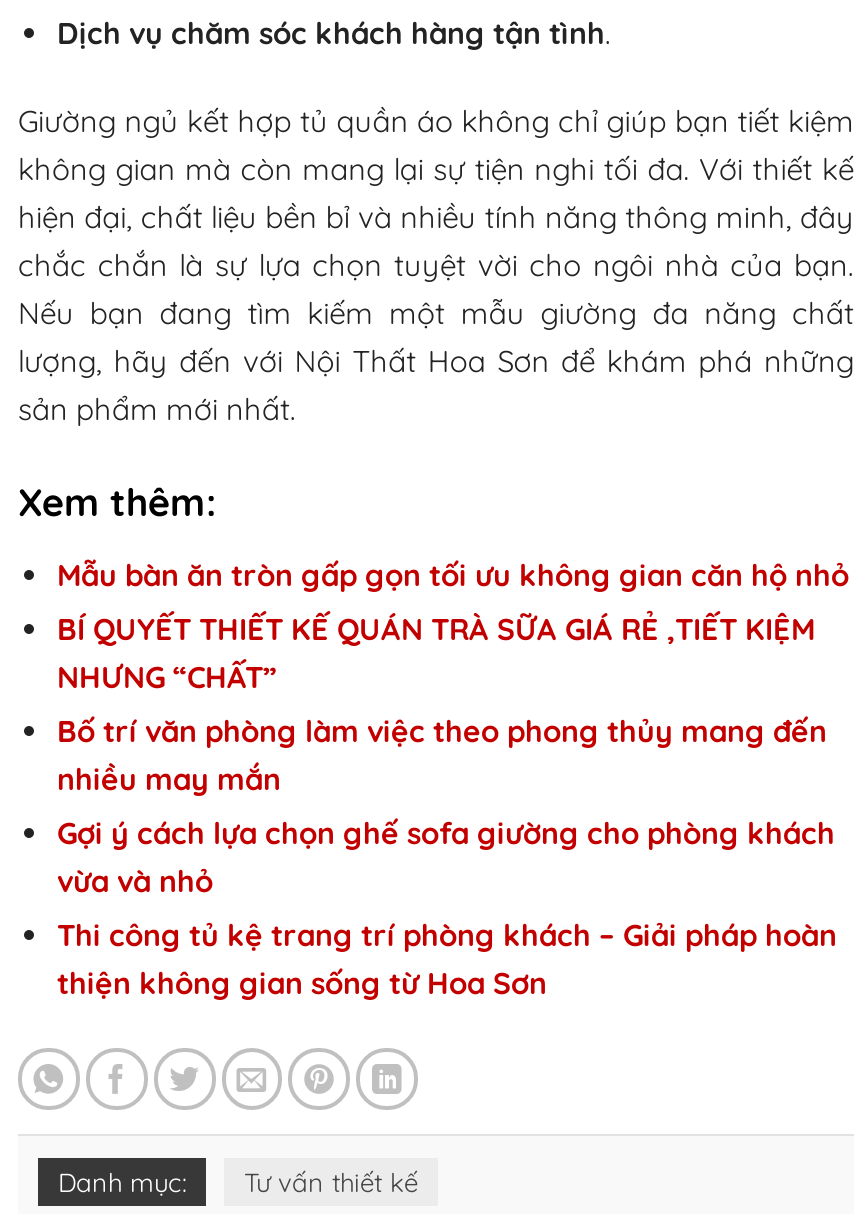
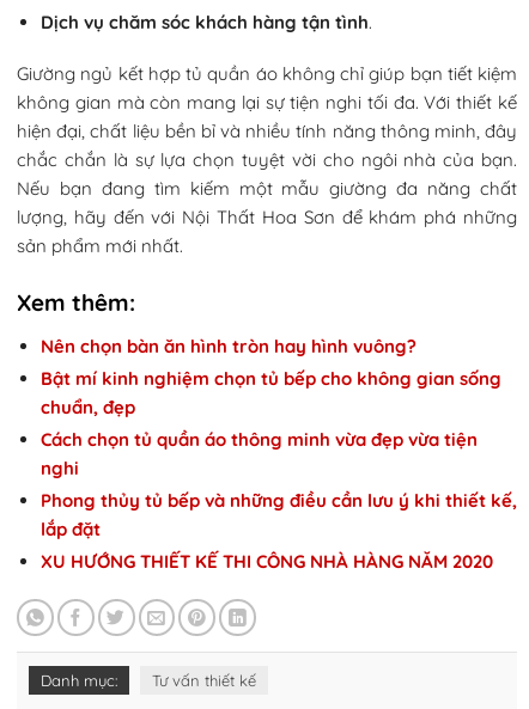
[57,557,849,1003] Mẫu bàn ăn tròn gấp gọn tối ưu không gian căn hộ nhỏ | BÍ QUYẾT THIẾT KẾ QUÁN TRÀ SỮA GIÁ RẺ ,TIẾT KIỆM | NHƯNG “CHẤT” | Bố trí văn phòng làm việc theo phong thủy mang đến | nhiều may mắn | Gợi ý cách lựa chọn ghế sofa giường cho phòng khách | vừa và nhỏ | Thi công tủ kệ trang trí phòng khách – Giải pháp hoàn | thiện không gian sống từ Hoa Sơn -> [40,335,516,572] Nên chọn bàn ăn hình tròn hay hình vuông? | Bật mí kinh nghiệm chọn tủ bếp cho không gian sống | chuẩn, đẹp | Cách chọn tủ quần áo thông minh vừa đẹp vừa tiện | nghi | Phong thủy tủ bếp và những điều cần lưu ý khi thiết kế, | lắp đặt | XU HƯỚNG THIẾT KẾ THI CÔNG NHÀ HÀNG NĂM 2020

